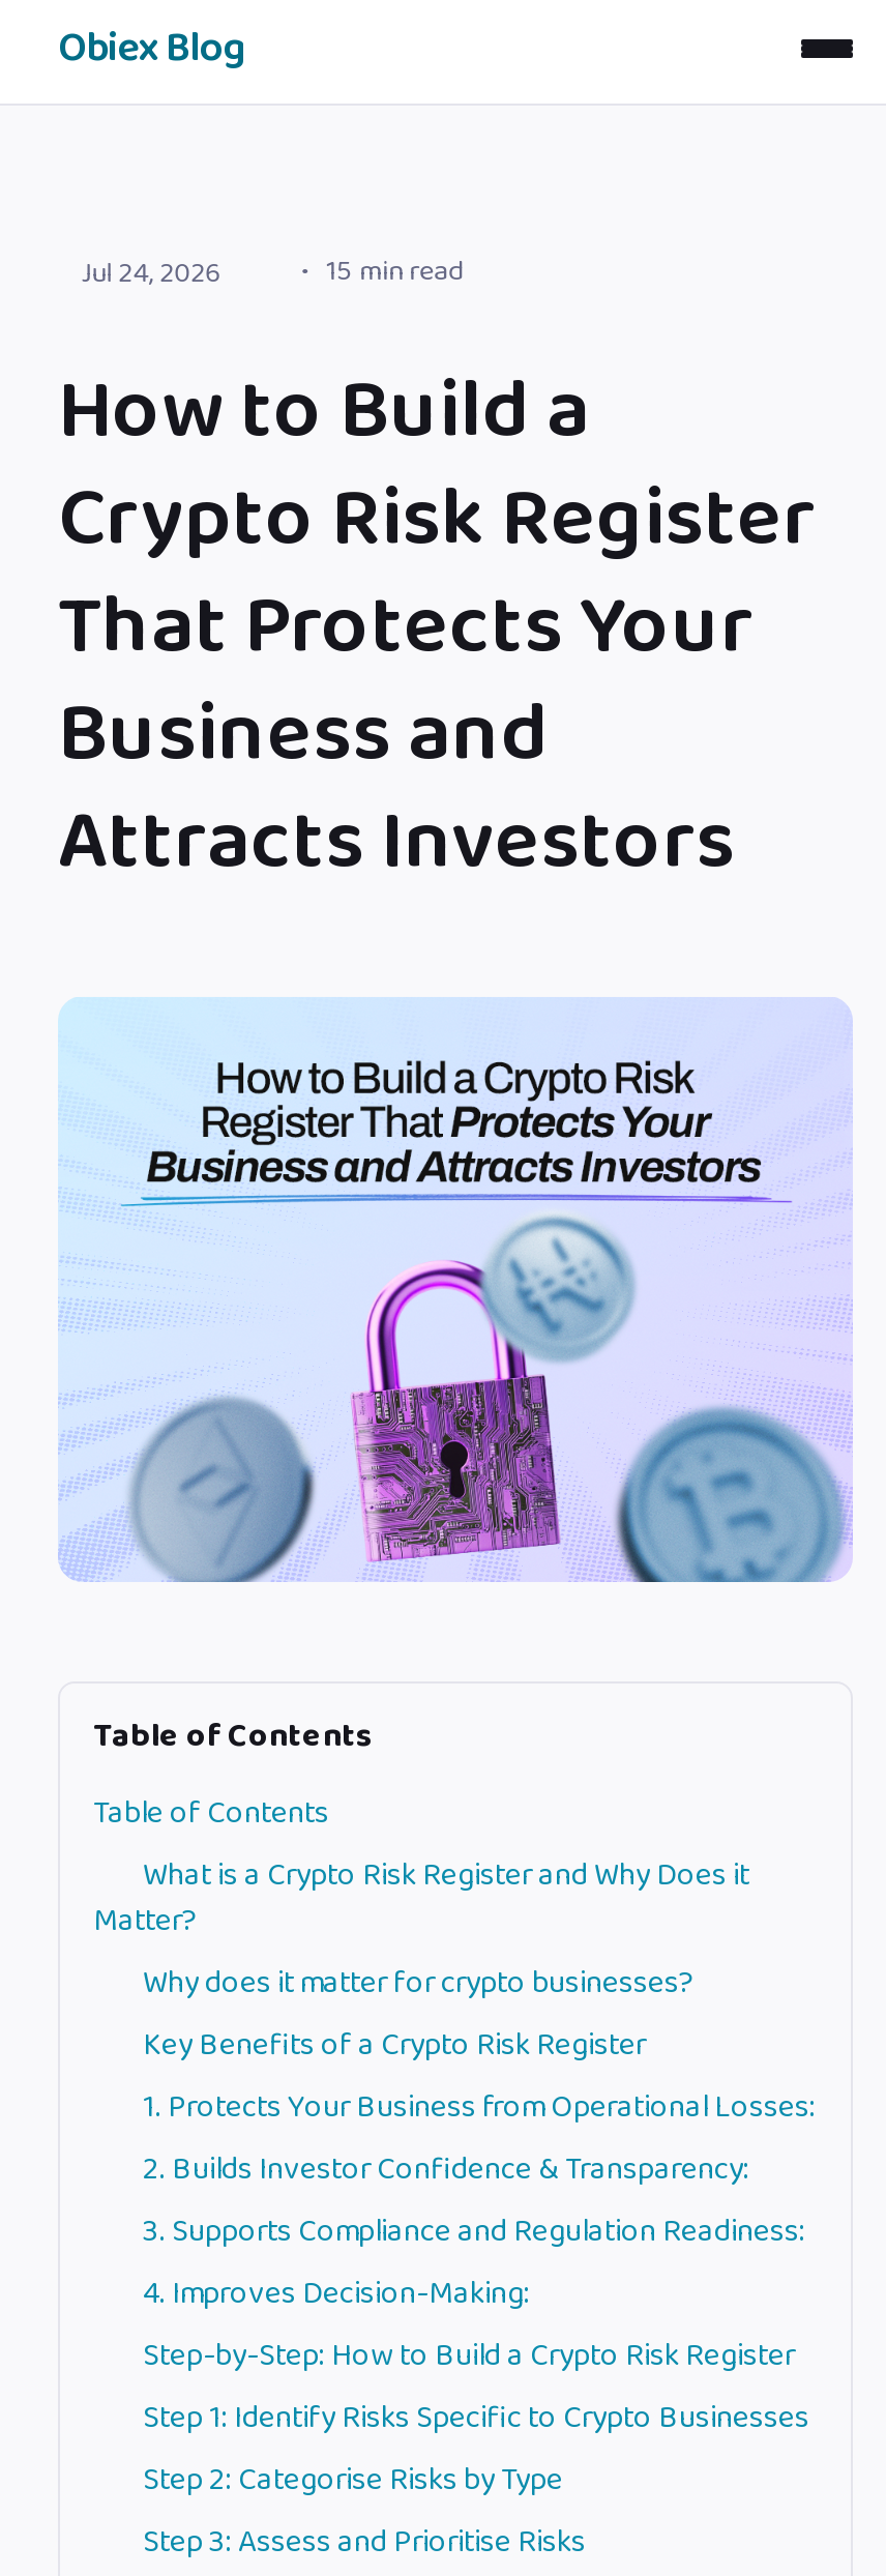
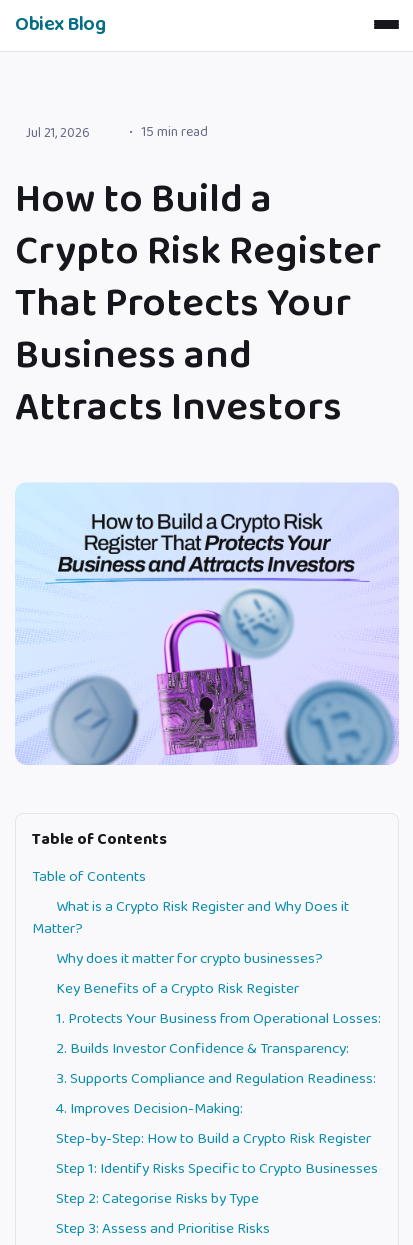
[81,250,222,296] Jul 24, 2026 -> [26,122,90,144] Jul 21, 2026

